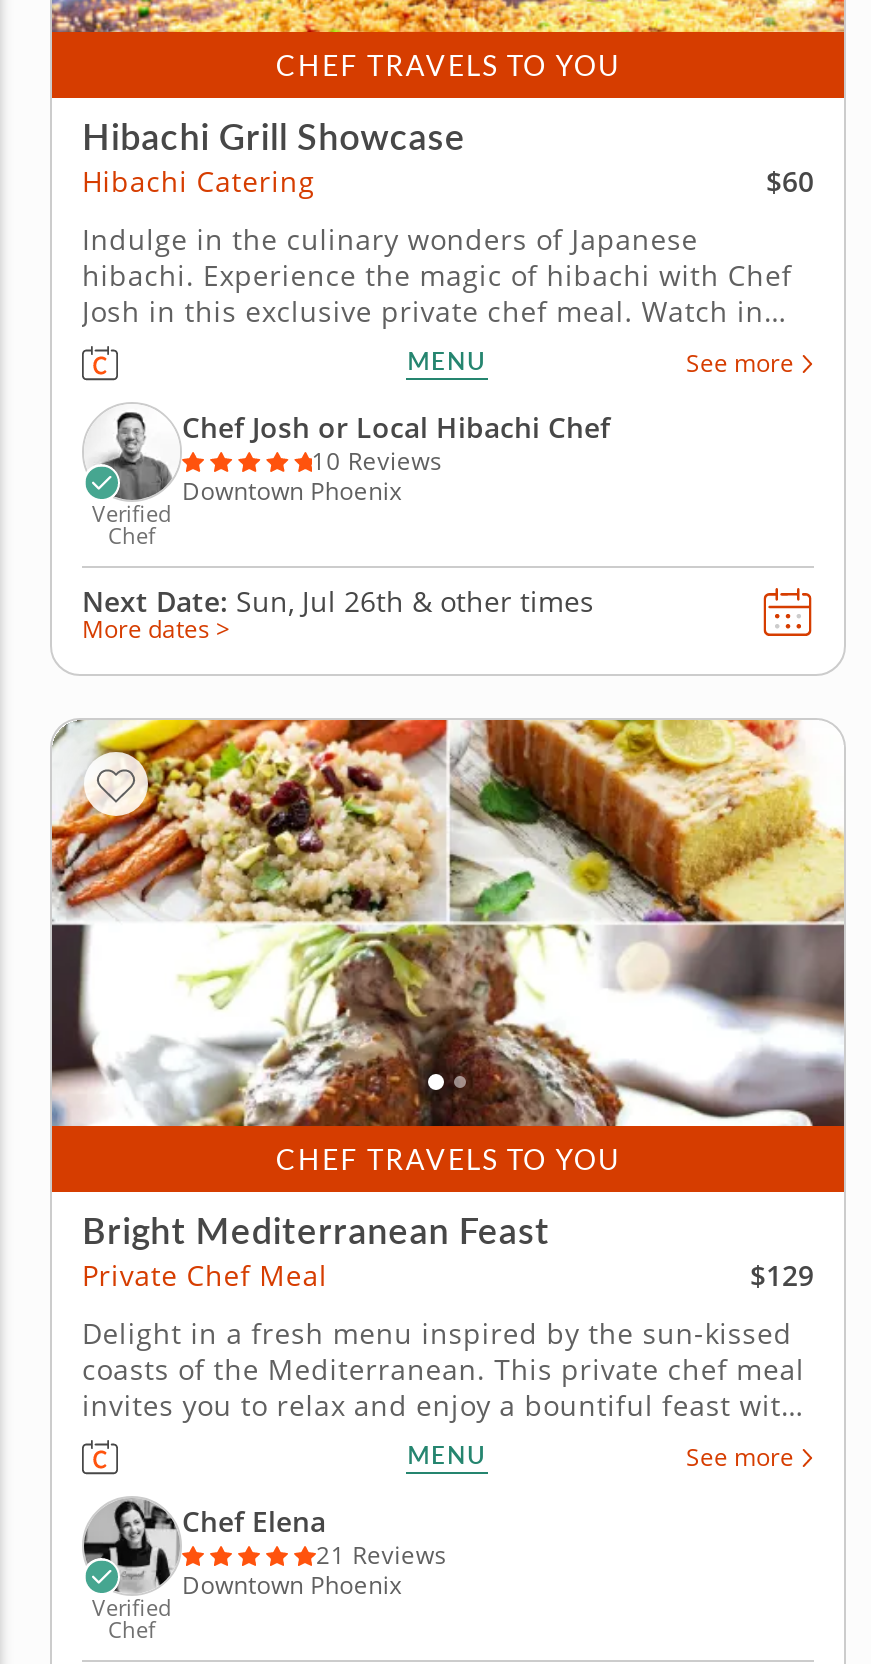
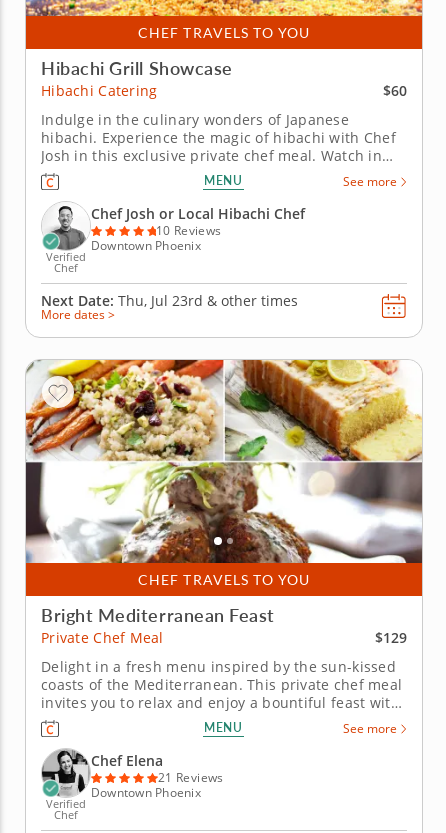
[82,582,594,620] Next Date: Sun, Jul 26th & other times -> [41,291,298,310] Next Date: Thu, Jul 23rd & other times

